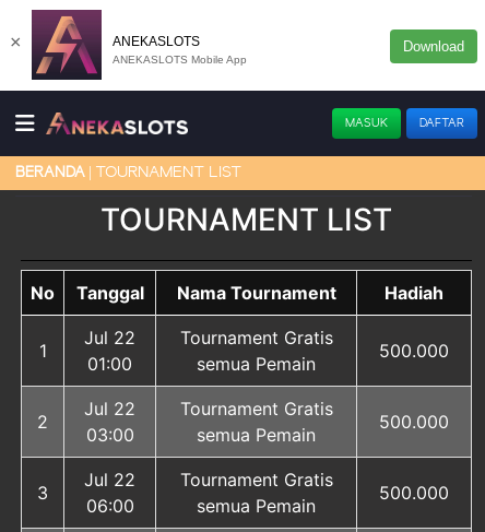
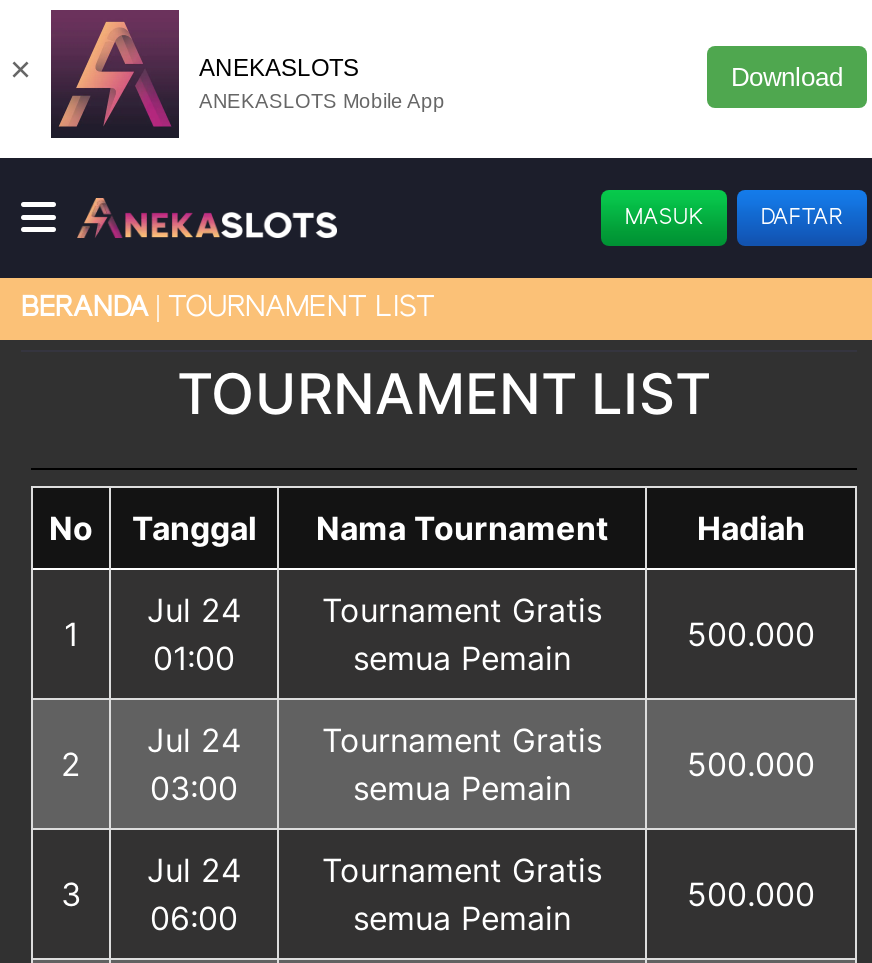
[84,327,135,348] Jul 22 -> [147,590,241,630] Jul 24
[84,398,135,419] Jul 22 -> [147,720,241,760] Jul 24
[84,469,135,490] Jul 22 -> [147,850,241,890] Jul 24

